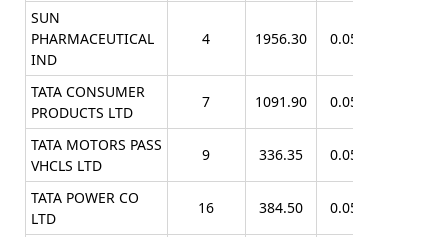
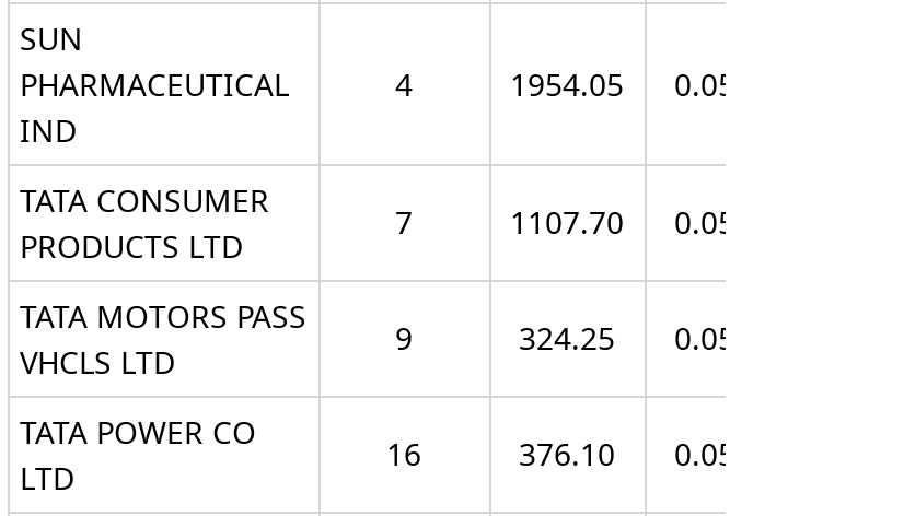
[254,29,306,48] 1956.30 -> [510,63,624,105] 1954.05
[254,92,306,111] 1091.90 -> [510,201,624,242] 1107.70
[258,145,302,164] 336.35 -> [519,317,615,358] 324.25
[258,198,302,217] 384.50 -> [519,432,615,474] 376.10

